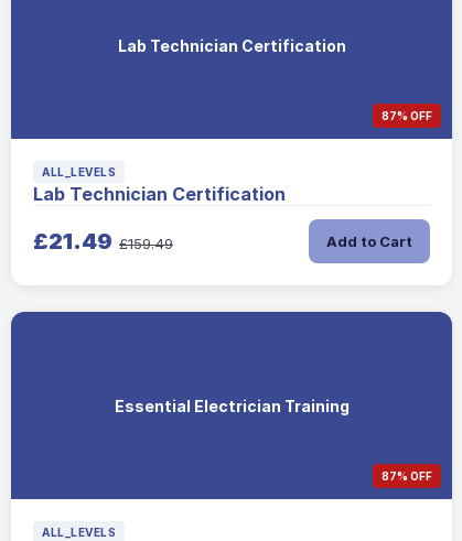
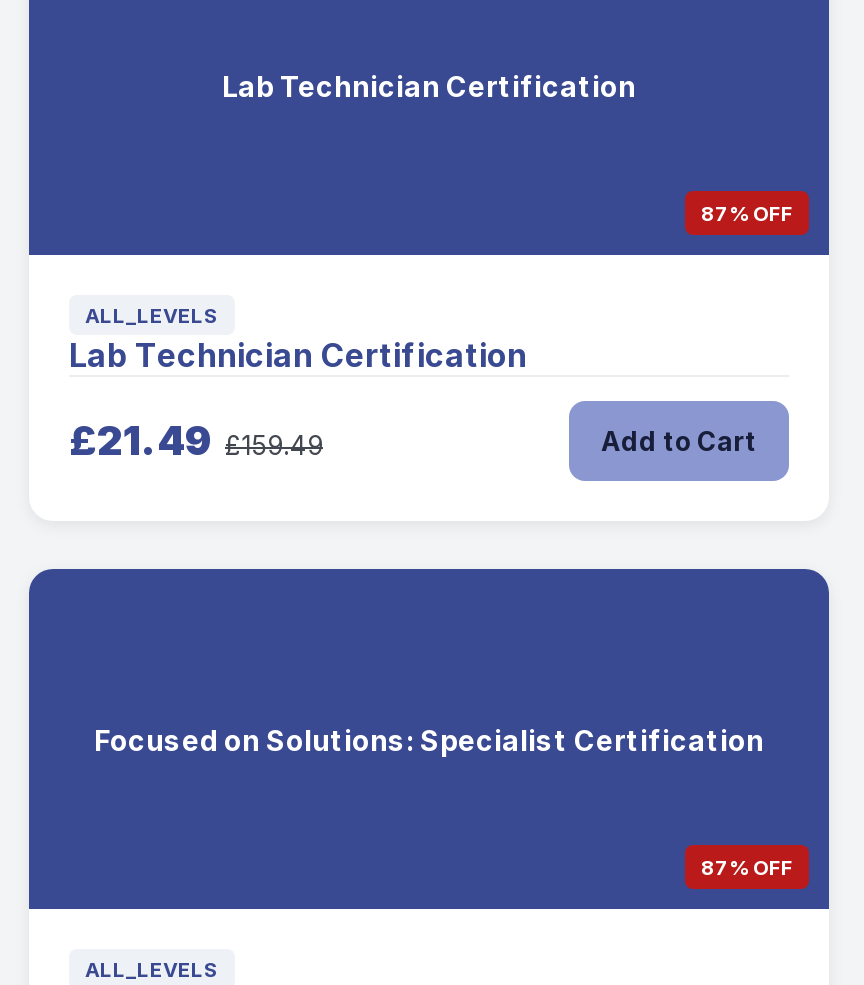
[114,396,349,415] Essential Electrician Training -> [94,722,764,756] Focused on Solutions: Specialist Certification

